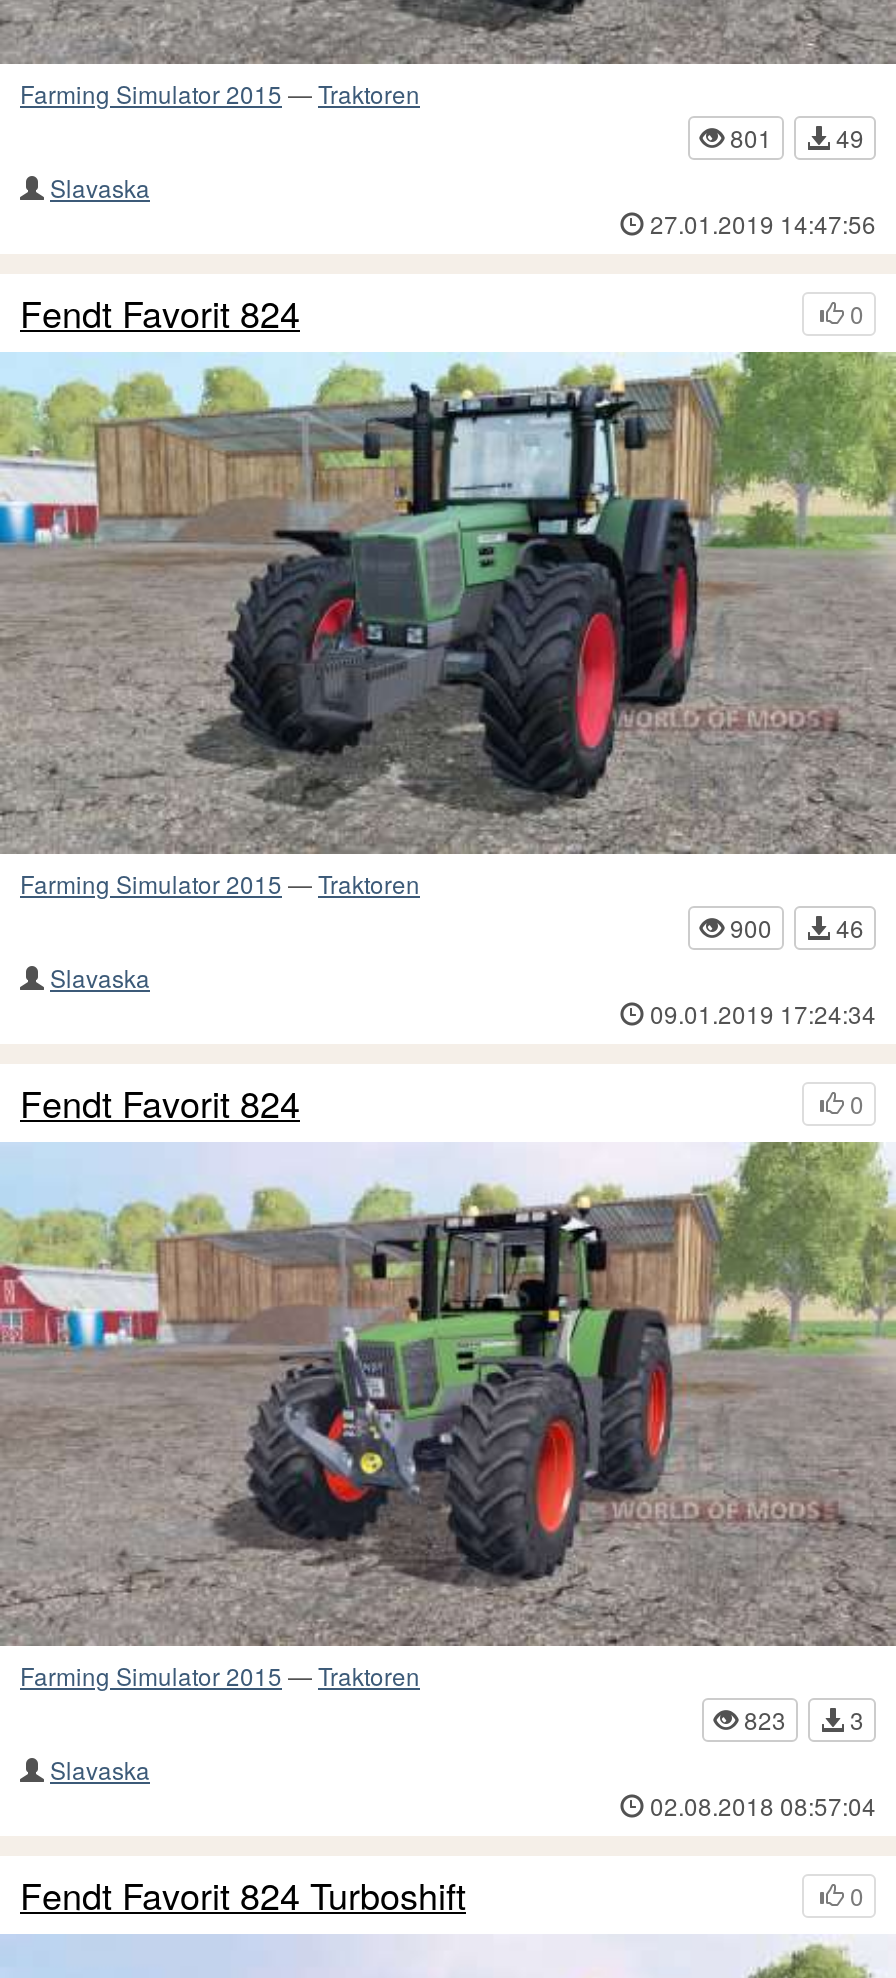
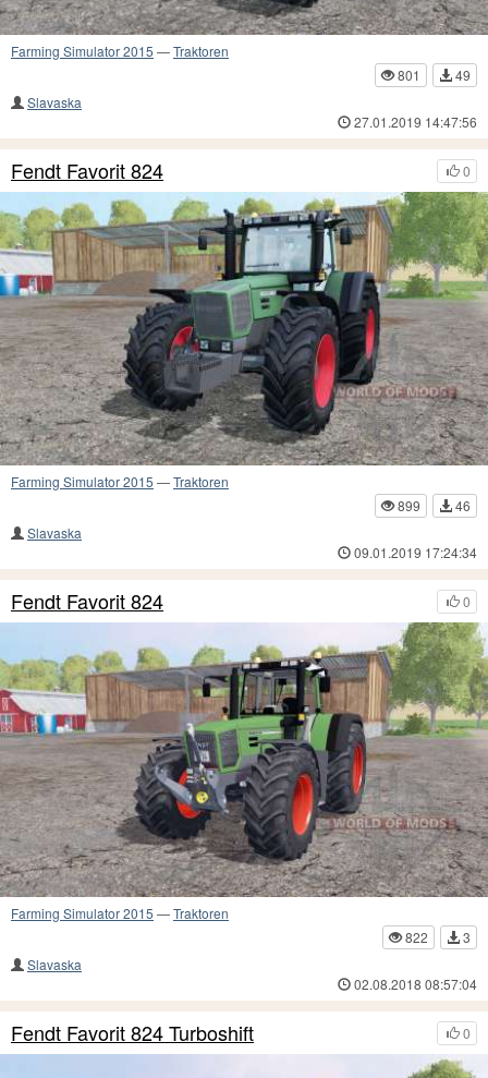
[730,910,864,944] 900 46 -> [398,496,471,515] 899 46
[744,1702,864,1736] 823 3 -> [405,927,471,946] 822 3

